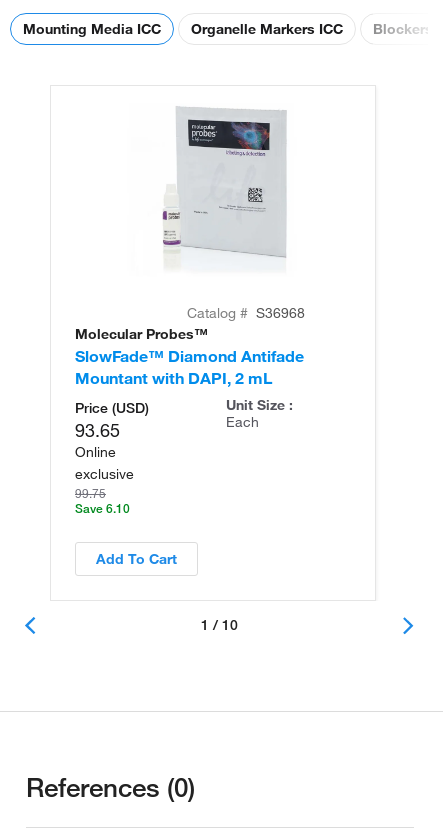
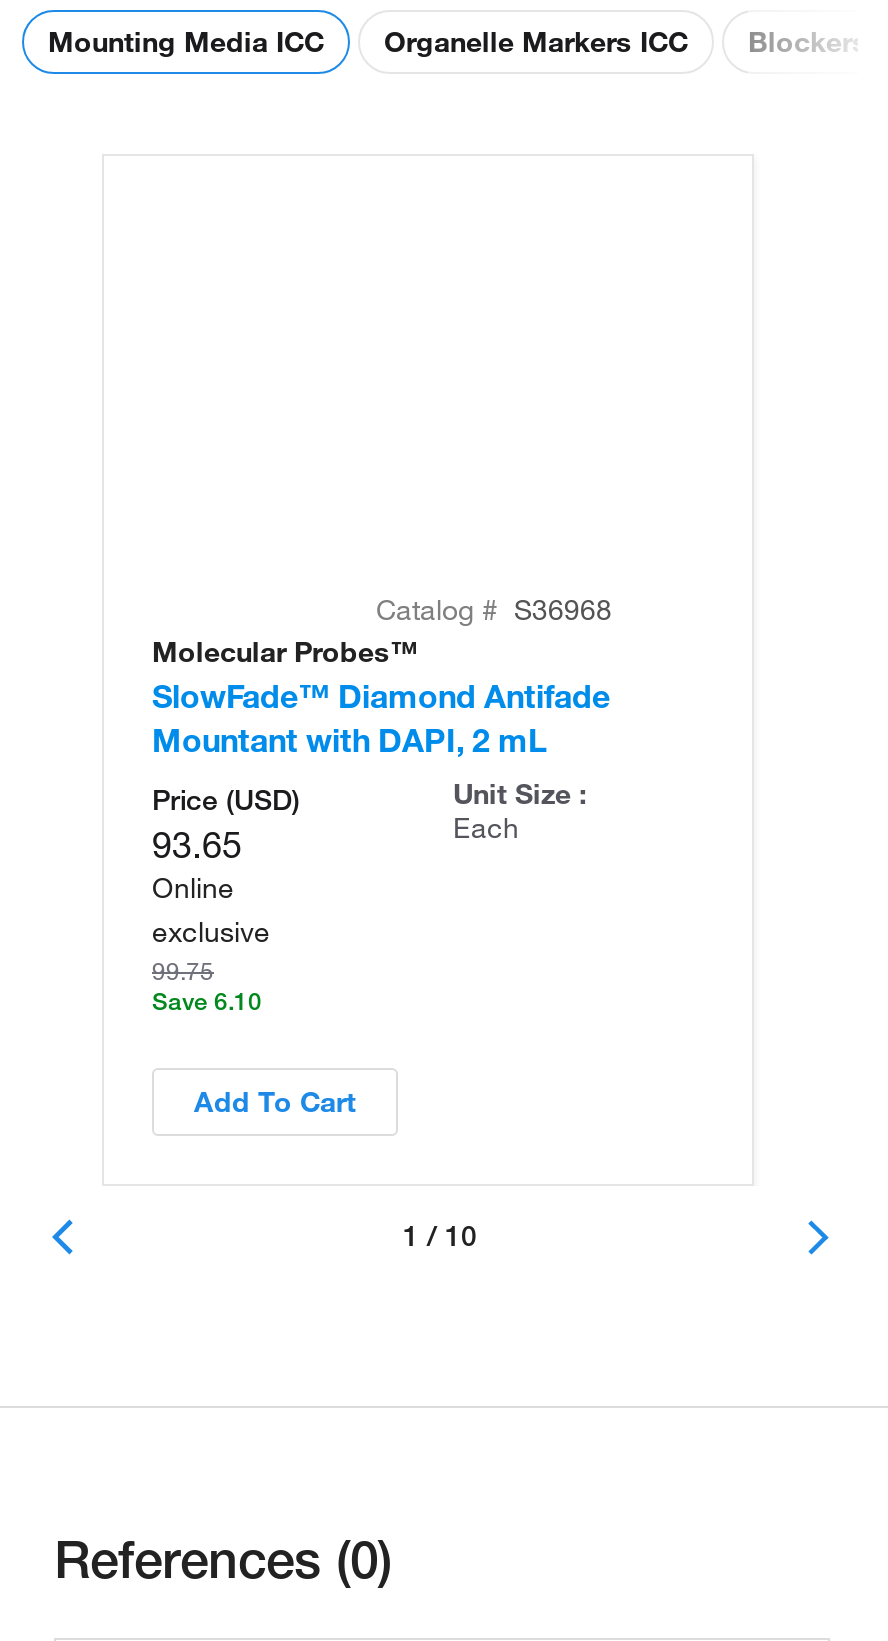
[162,106,287,267] [image] -> none

